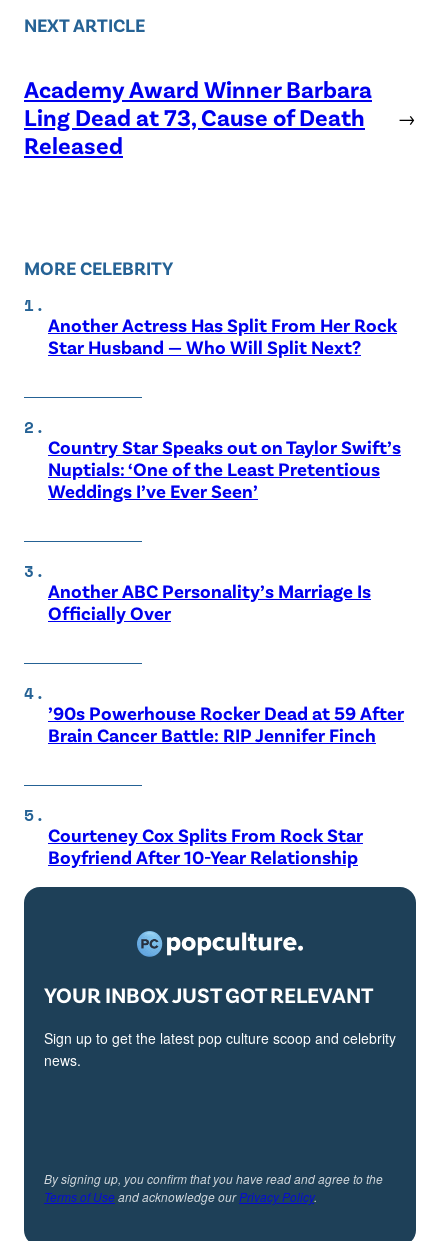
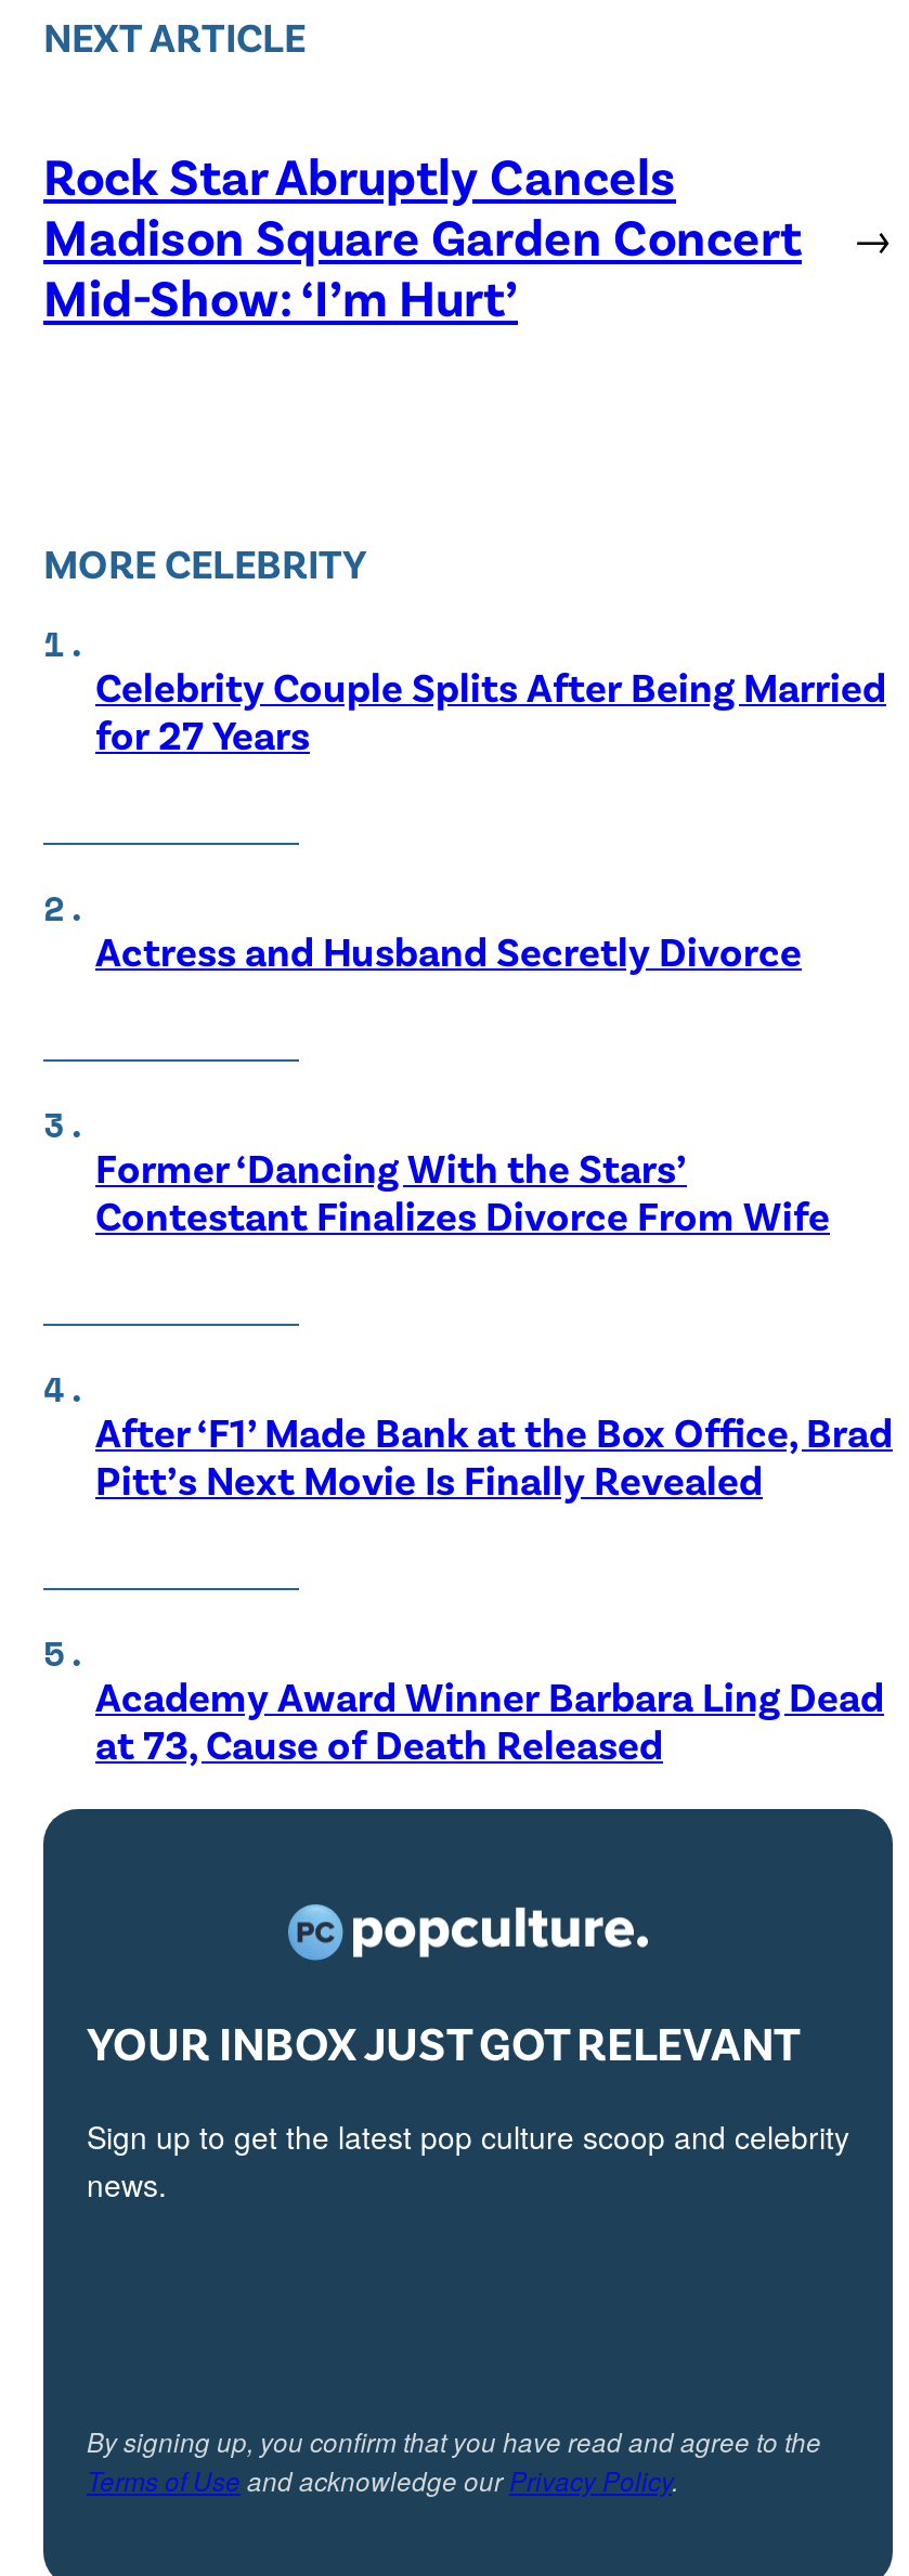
[24,74,372,159] Academy Award Winner Barbara | Ling Dead at 73, Cause of Death | Released -> [43,144,802,328] Rock Star Abruptly Cancels | Madison Square Garden Concert | Mid-Show: ‘I’m Hurt’
[48,313,397,358] Another Actress Has Split From Her Rock | Star Husband — Who Will Split Next? -> [95,660,886,758] Celebrity Couple Splits After Being Married | for 27 Years
[48,435,401,502] Country Star Speaks out on Taylor Swift’s | Nuptials: ‘One of the Least Pretentious | Weddings I’ve Ever Seen’ -> [95,925,802,975] Actress and Husband Secretly Divorce
[48,579,371,624] Another ABC Personality’s Marriage Is | Officially Over -> [95,1141,830,1239] Former ‘Dancing With the Stars’ | Contestant Finalizes Divorce From Wife
[48,701,404,746] ’90s Powerhouse Rocker Dead at 59 After | Brain Cancer Battle: RIP Jennifer Finch -> [95,1406,893,1503] After ‘F1’ Made Bank at the Box Office, Brad | Pitt’s Next Movie Is Finally Revealed
[48,823,363,868] Courteney Cox Splits From Rock Star | Boyfriend After 10-Year Relationship -> [95,1670,884,1767] Academy Award Winner Barbara Ling Dead | at 73, Cause of Death Released

